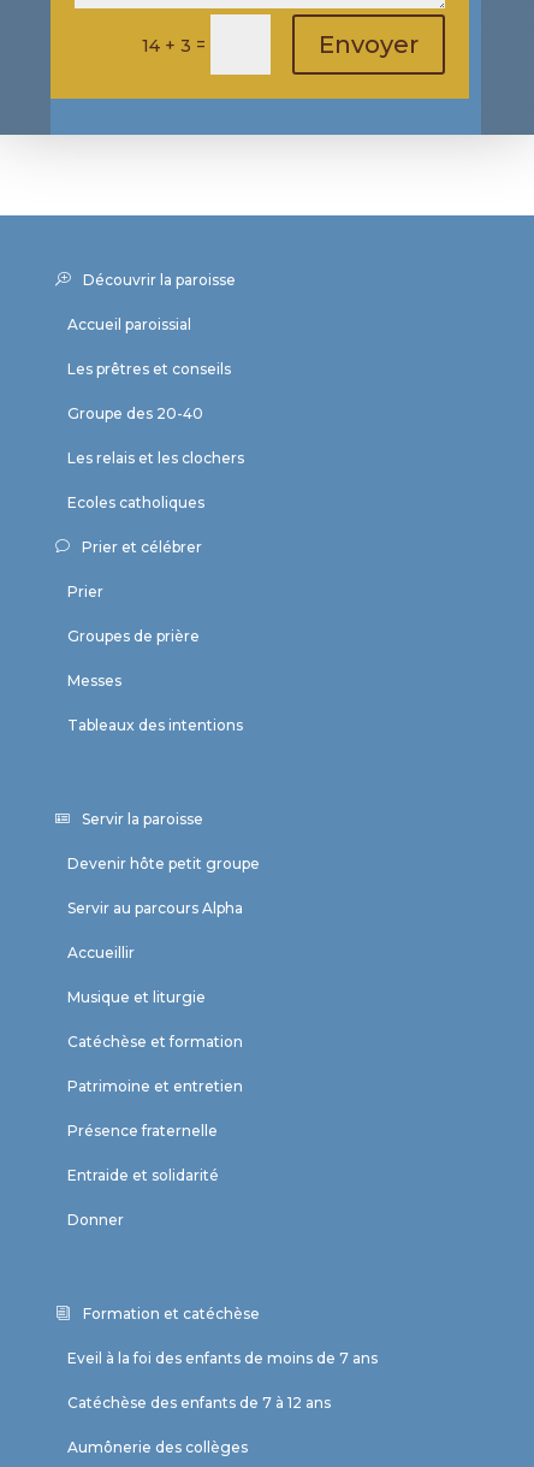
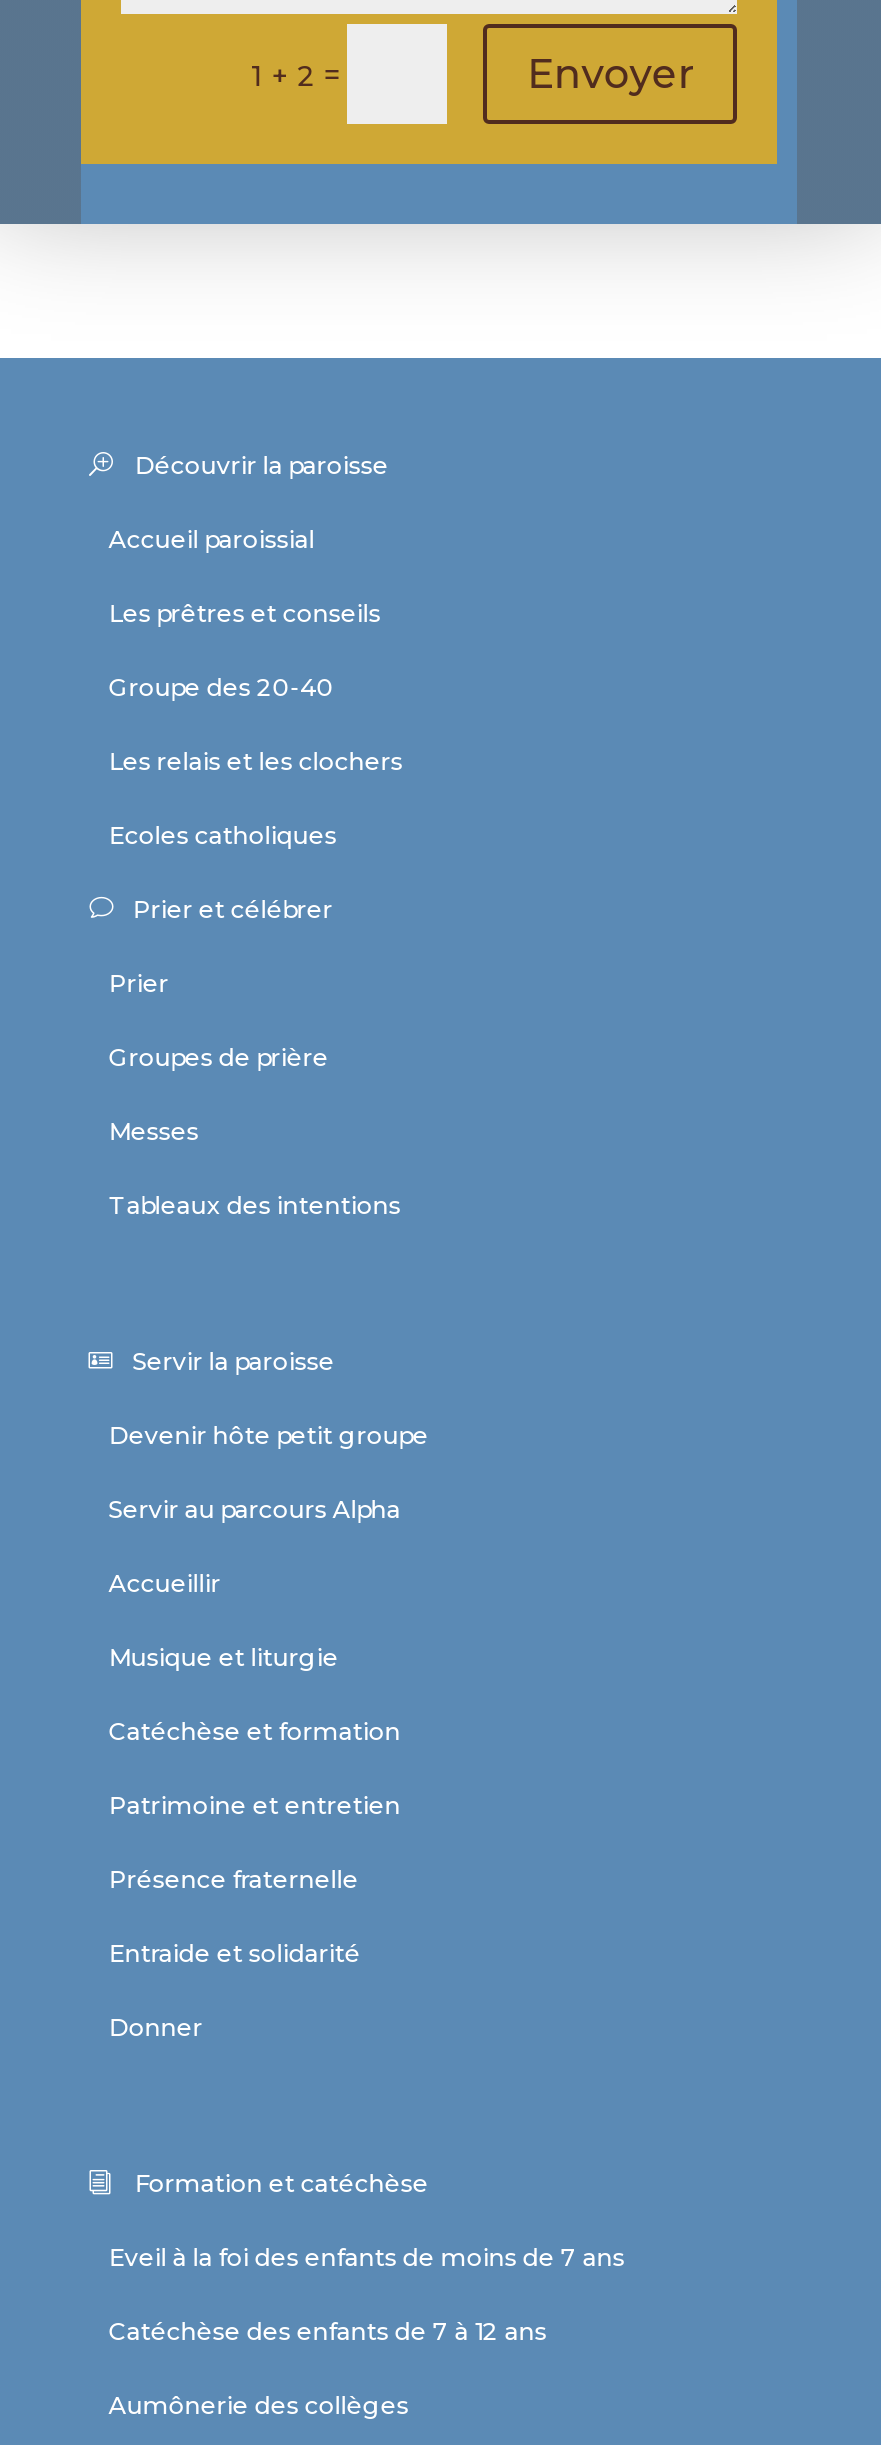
[142,33,211,56] 14 + 3 = -> [251,55,347,93] 1 + 2 =

